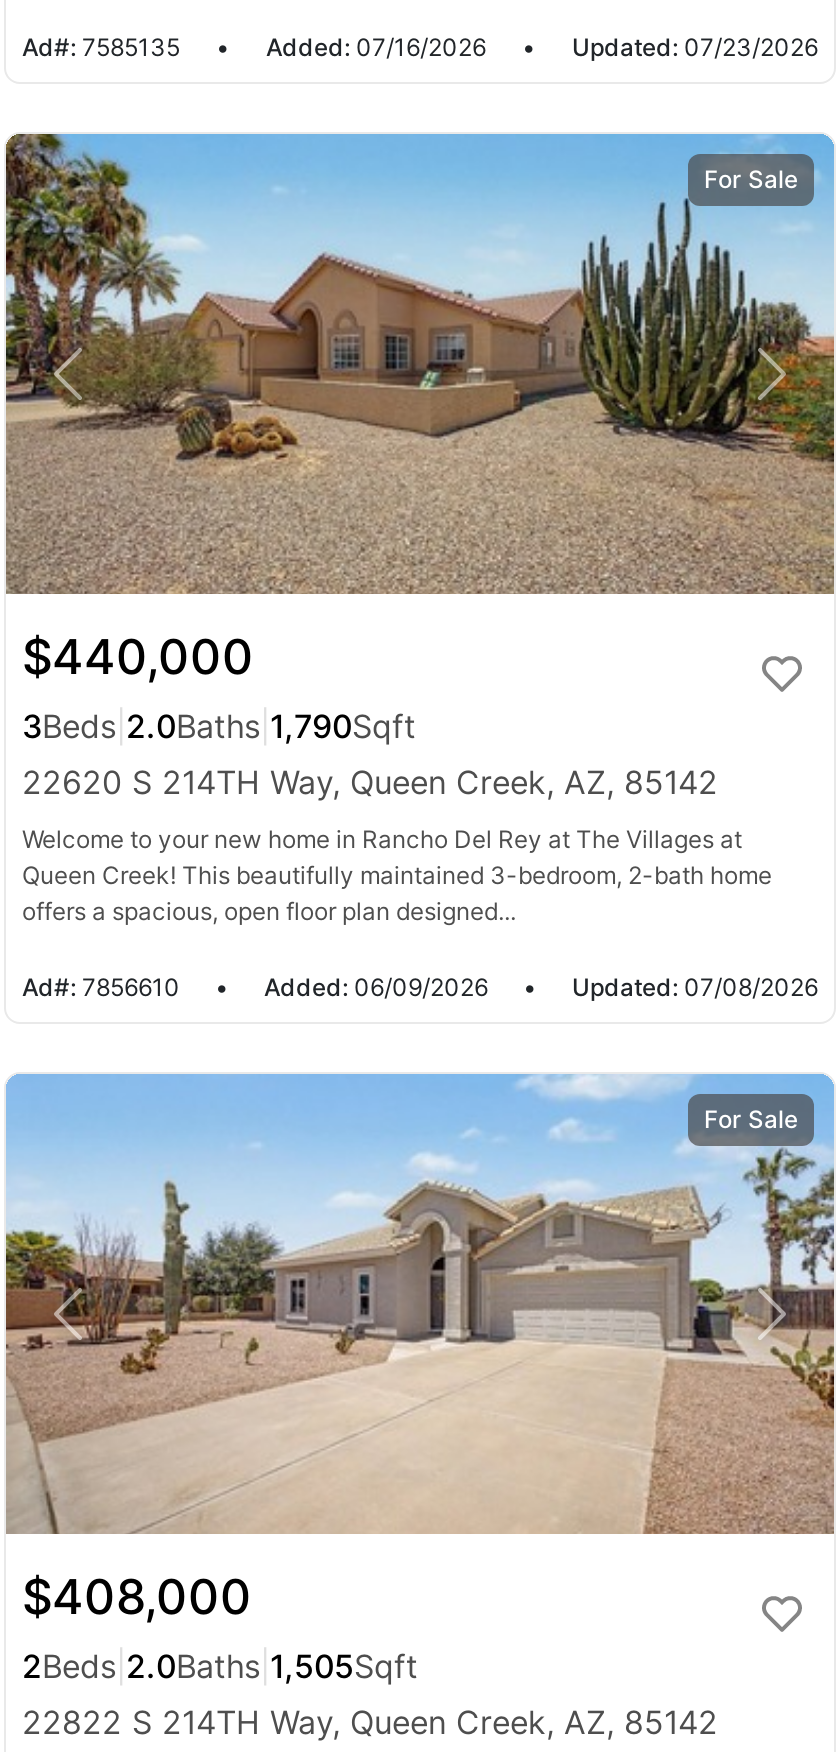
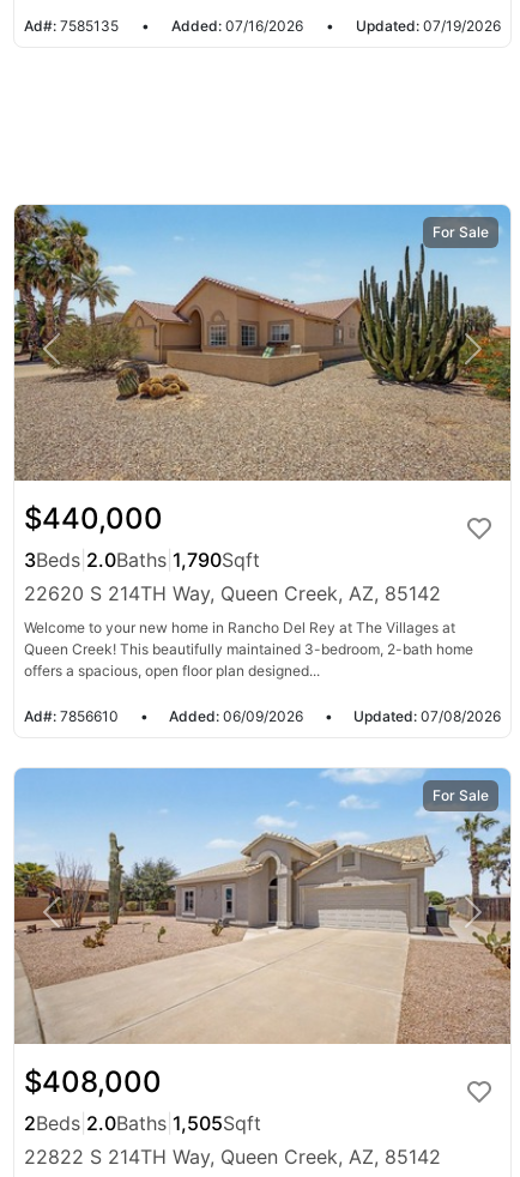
[572,32,818,62] Updated: 07/23/2026 -> [356,17,501,35] Updated: 07/19/2026

